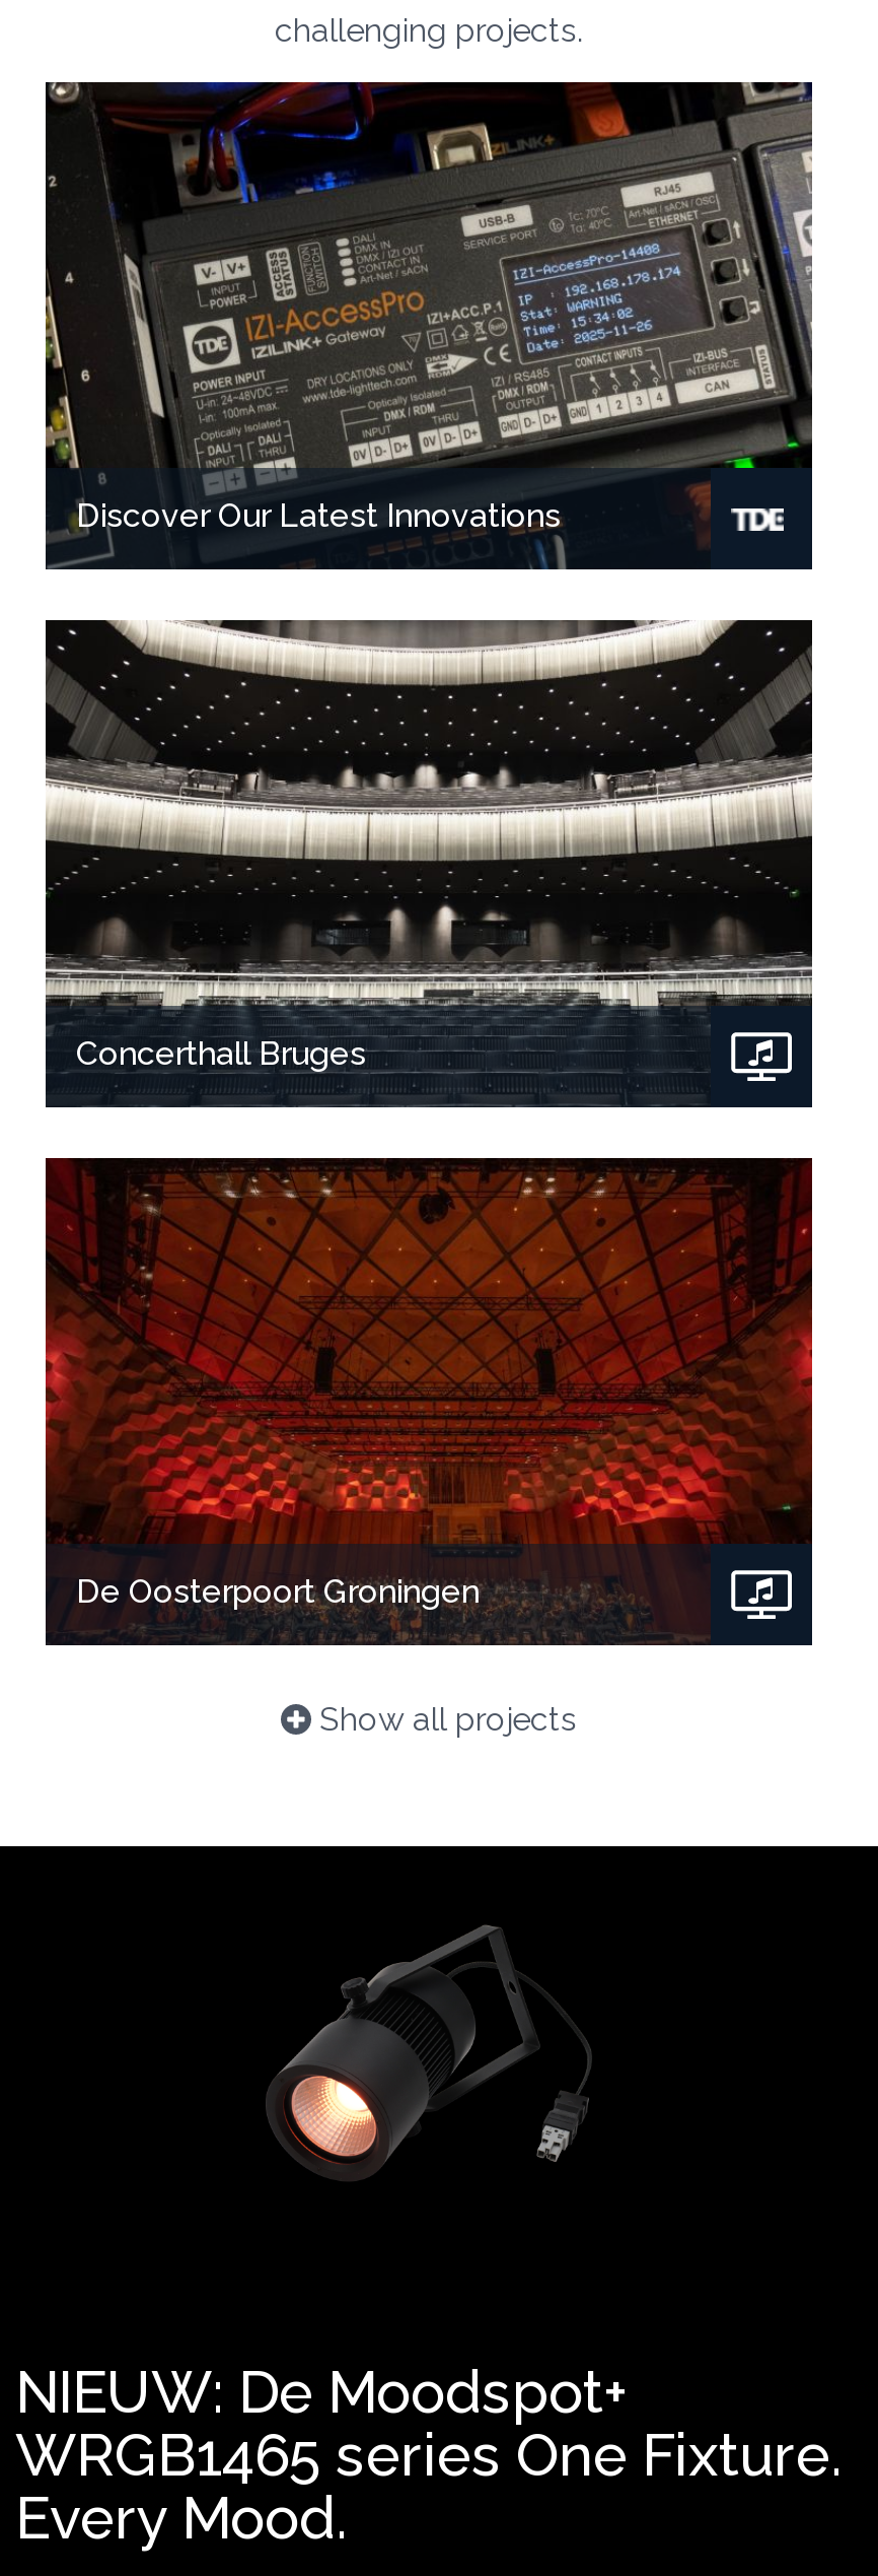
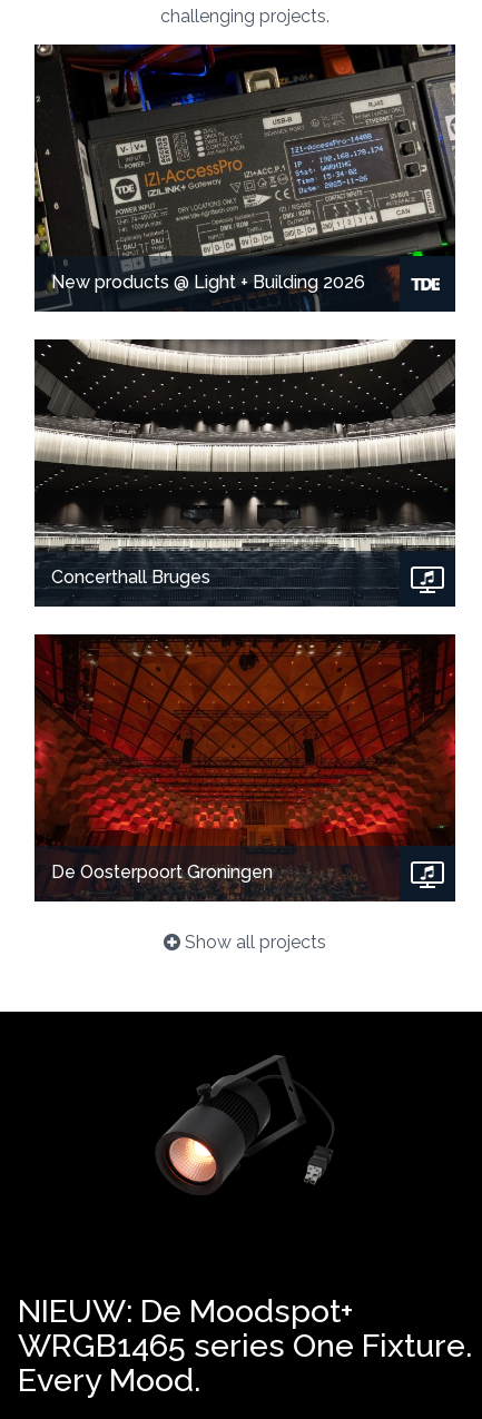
[76,496,561,534] Discover Our Latest Innovations -> [51,272,365,293] New products @ Light + Building 2026
[15,2357,597,2426] NEW: The Moodspot+ -> [18,1292,353,1330] NIEUW: De Moodspot+

